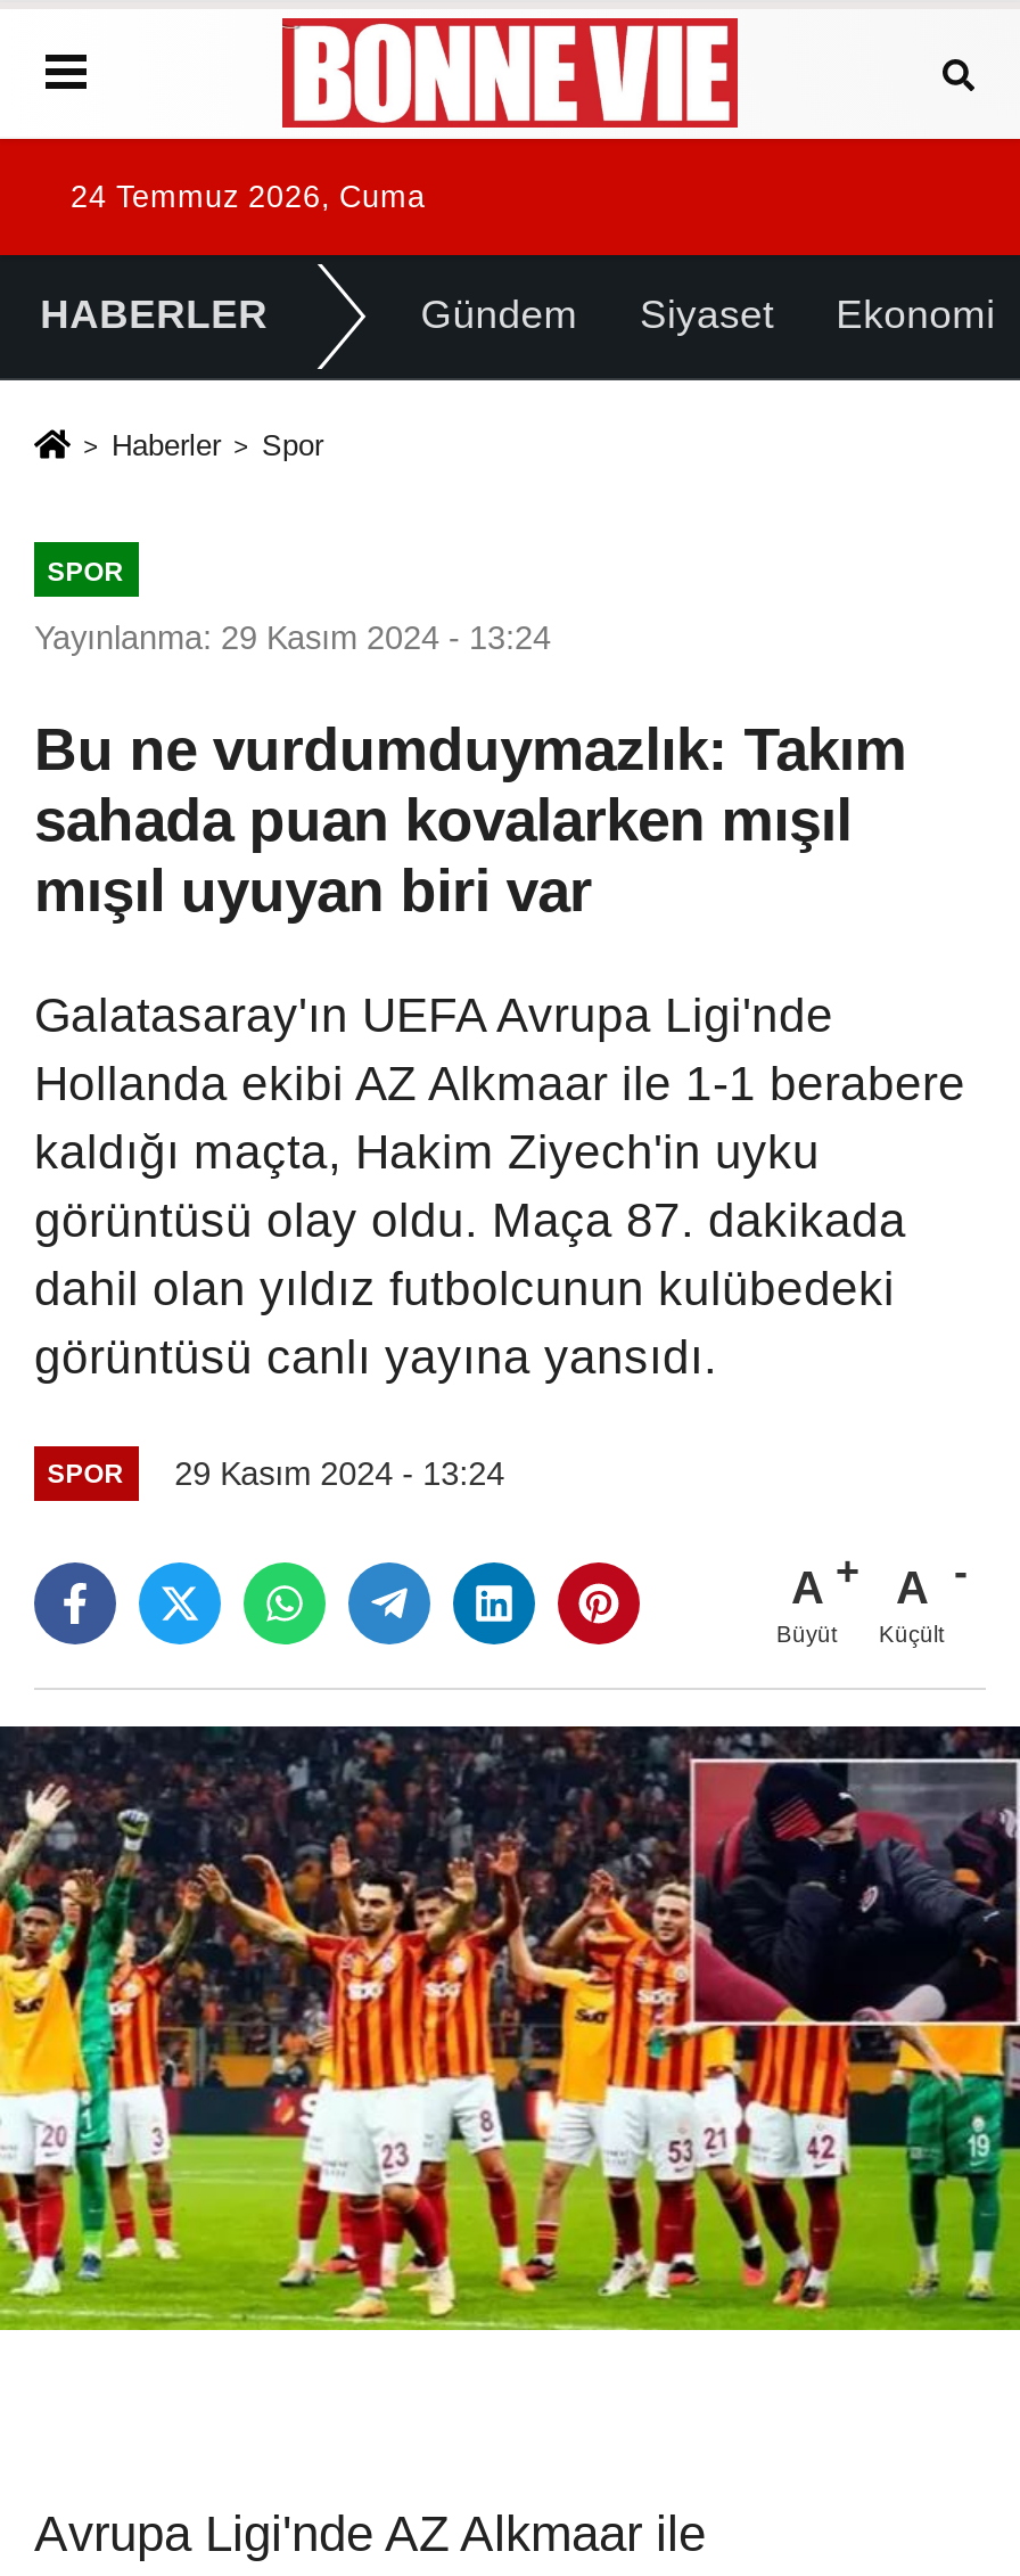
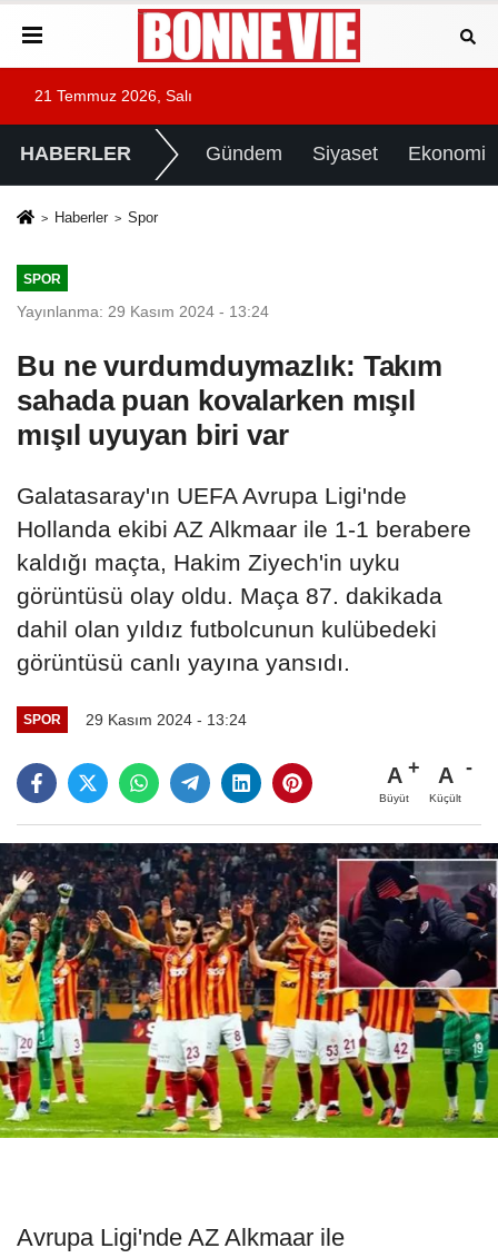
[71,180,426,214] 24 Temmuz 2026, Cuma -> [34,88,192,105] 21 Temmuz 2026, Salı

